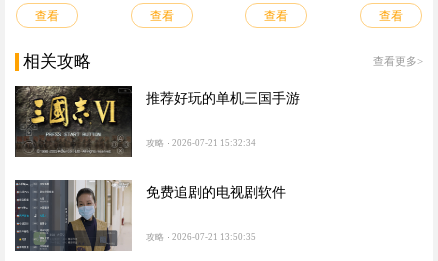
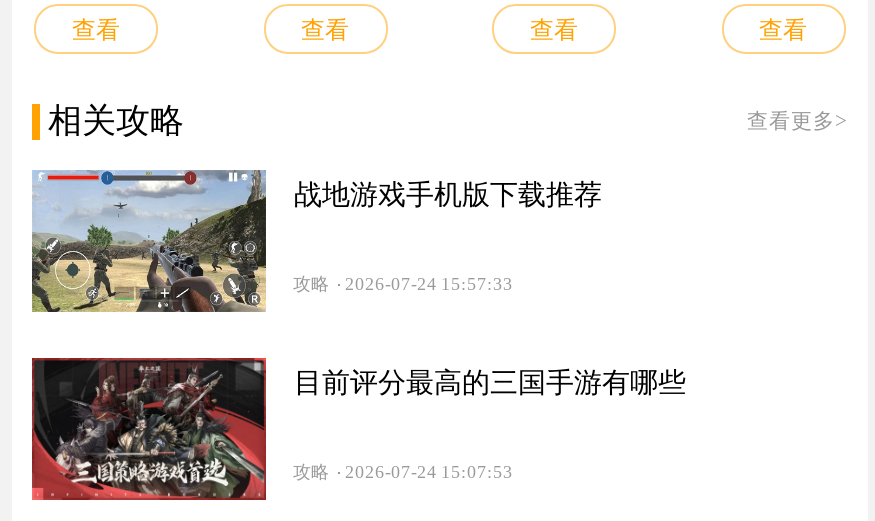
[14,85,255,158] [image] | 攻略 2026-07-21 15:32:34 -> [30,168,513,314] [image] | 攻略 2026-07-24 15:57:33
[146,91,300,106] 推荐好玩的单机三国手游 -> [294,181,602,211] 战地游戏手机版下载推荐
[14,180,255,252] [image] | 攻略 2026-07-21 13:50:35 -> [30,356,513,502] [image] | 攻略 2026-07-24 15:07:53
[146,185,286,200] 免费追剧的电视剧软件 -> [294,369,686,399] 目前评分最高的三国手游有哪些

